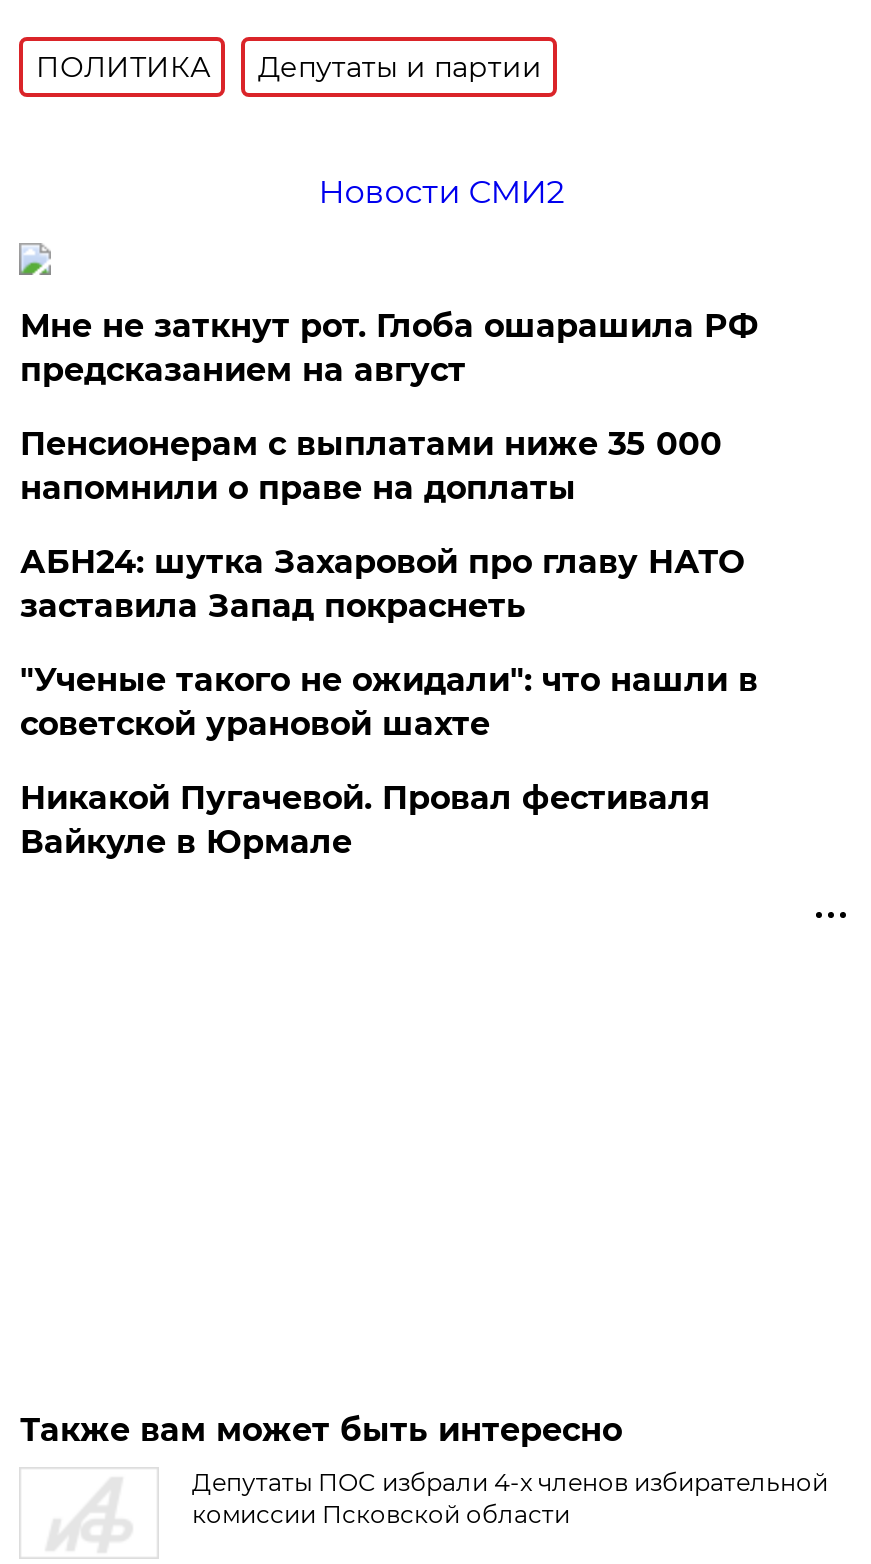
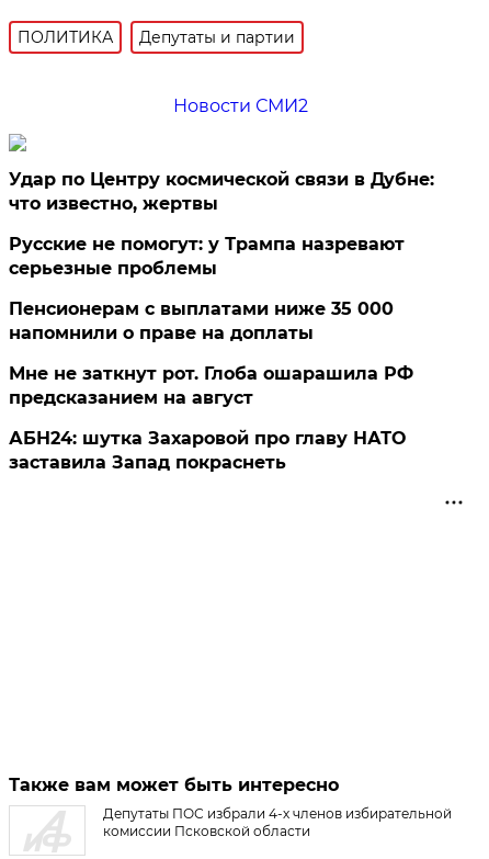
none -> [9,169,435,279] Удар по Центру космической связи в Дубне: | что известно, жертвы | Русские не помогут: у Трампа назревают | серьезные проблемы
moved [20,307,758,389] -> [9,363,414,408]: Мне не заткнут рот. Глоба ошарашила РФ | предсказанием на август
moved [20,425,722,507] -> [9,298,394,343]: Пенсионерам с выплатами ниже 35 000 | напомнили о праве на доплаты
moved [20,543,744,625] -> [9,428,406,473]: АБН24: шутка Захаровой про главу НАТО | заставила Запад покраснеть
[20,661,758,861] "Ученые такого не ожидали": что нашли в | советской урановой шахте | Никакой Пугачевой. Провал фестиваля | Вайкуле в Юрмале -> none

